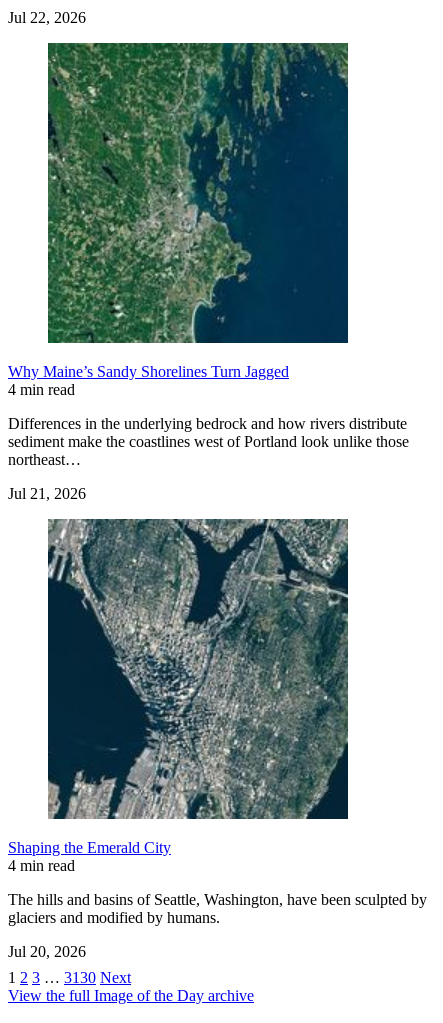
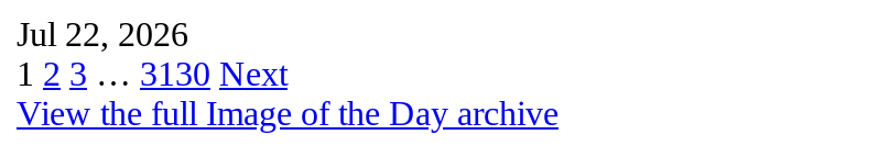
[8,42,409,502] [image] | Why Maine’s Sandy Shorelines Turn Jagged | 4 min read | Differences in the underlying bedrock and how rivers distribute | sediment make the coastlines west of Portland look unlike those | northeast… | Jul 21, 2026 -> none
[8,518,427,960] [image] | Shaping the Emerald City | 4 min read | The hills and basins of Seattle, Washington, have been sculpted by | glaciers and modified by humans. | Jul 20, 2026 -> none

